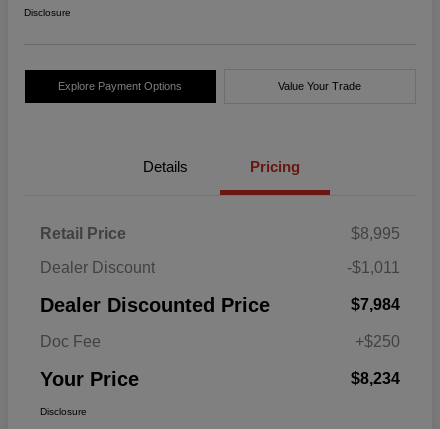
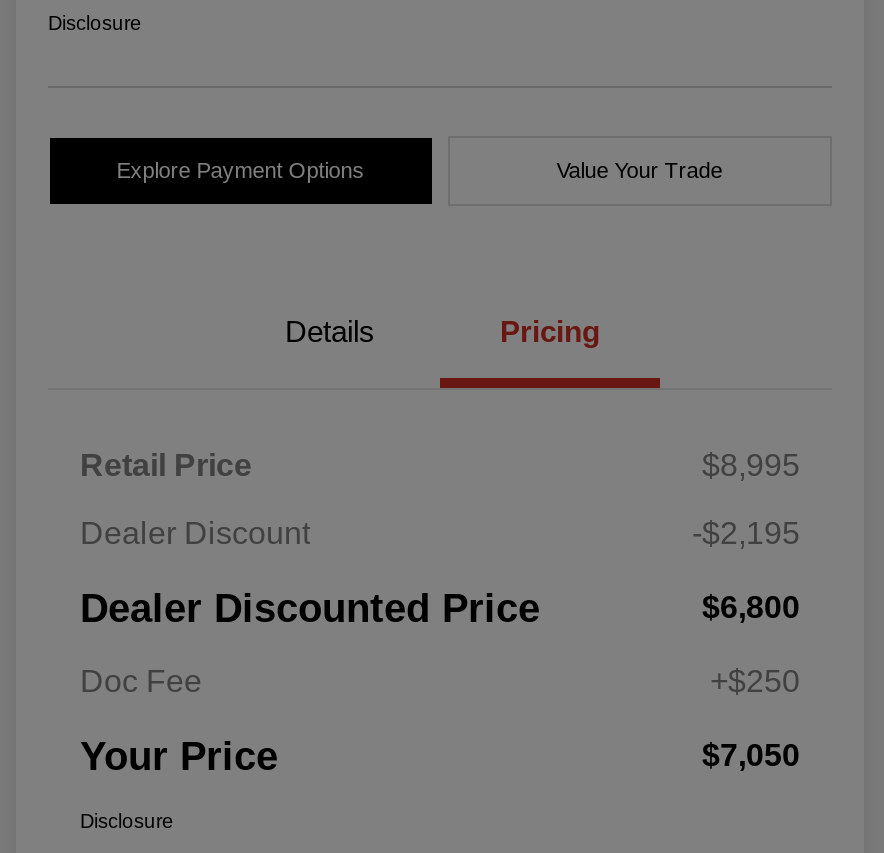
[347,259,400,276] -$1,011 -> [692,516,800,550] -$2,195
[351,296,400,313] $7,984 -> [702,590,800,624] $6,800
[351,370,400,387] $8,234 -> [702,738,800,772] $7,050

